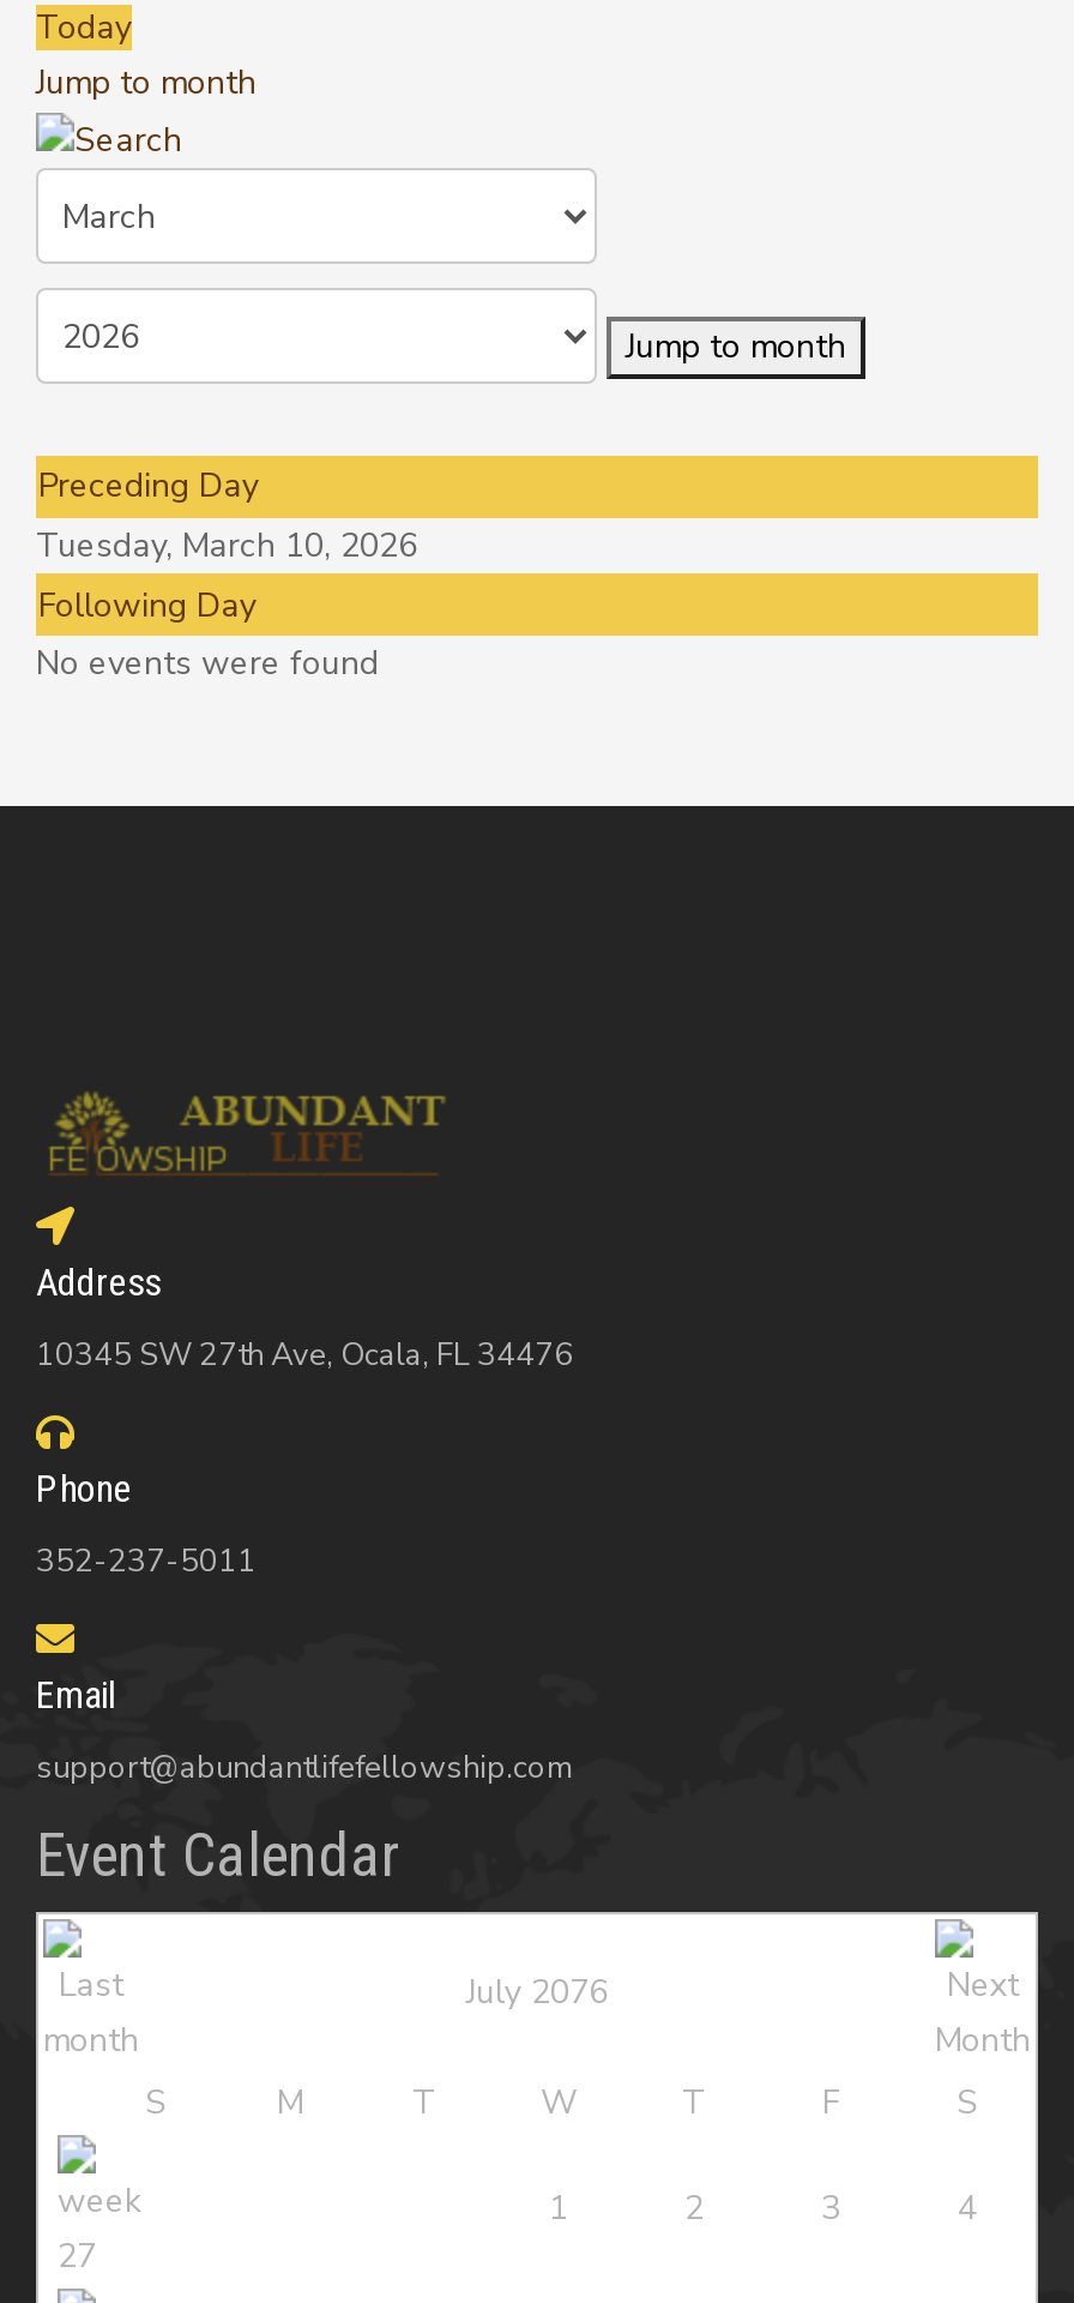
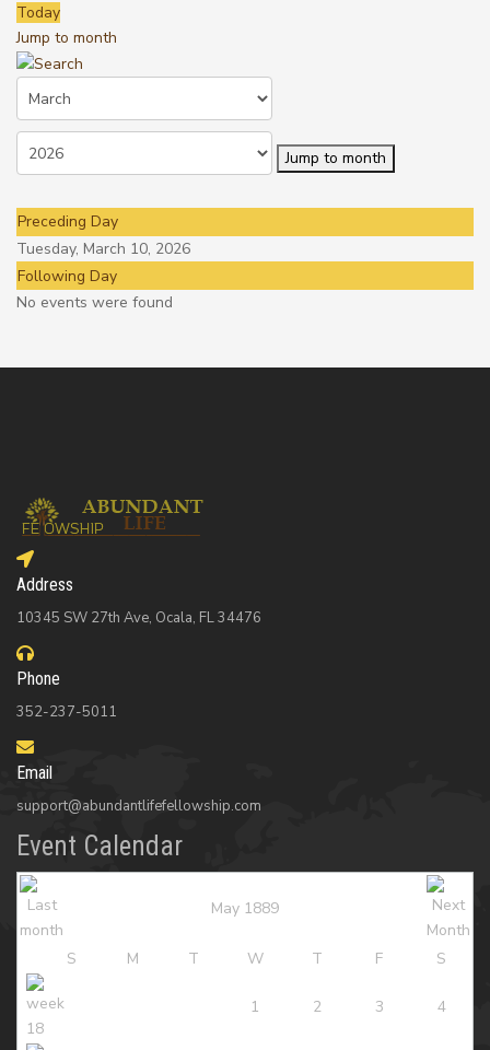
[466,1970,608,2015] July 2076 -> [211,898,279,919] May 1889

